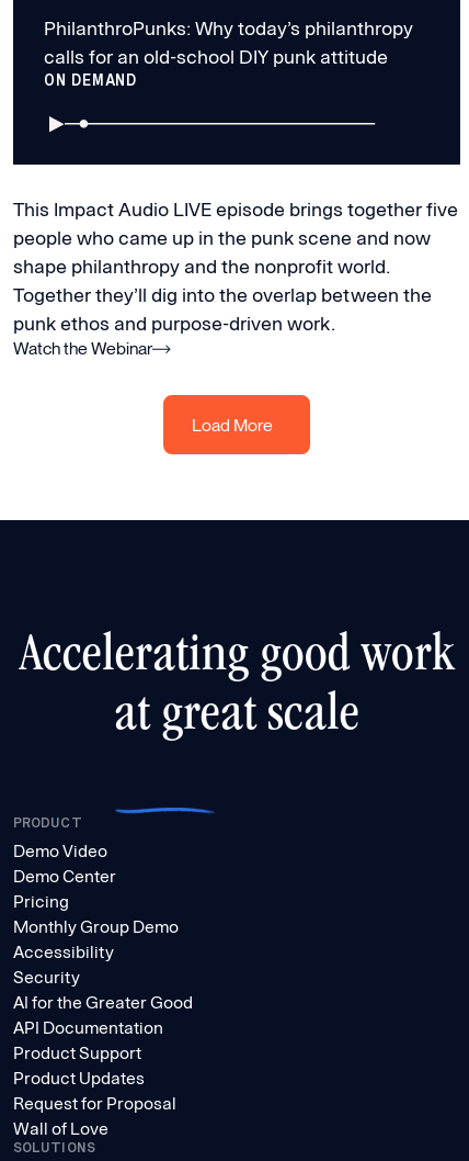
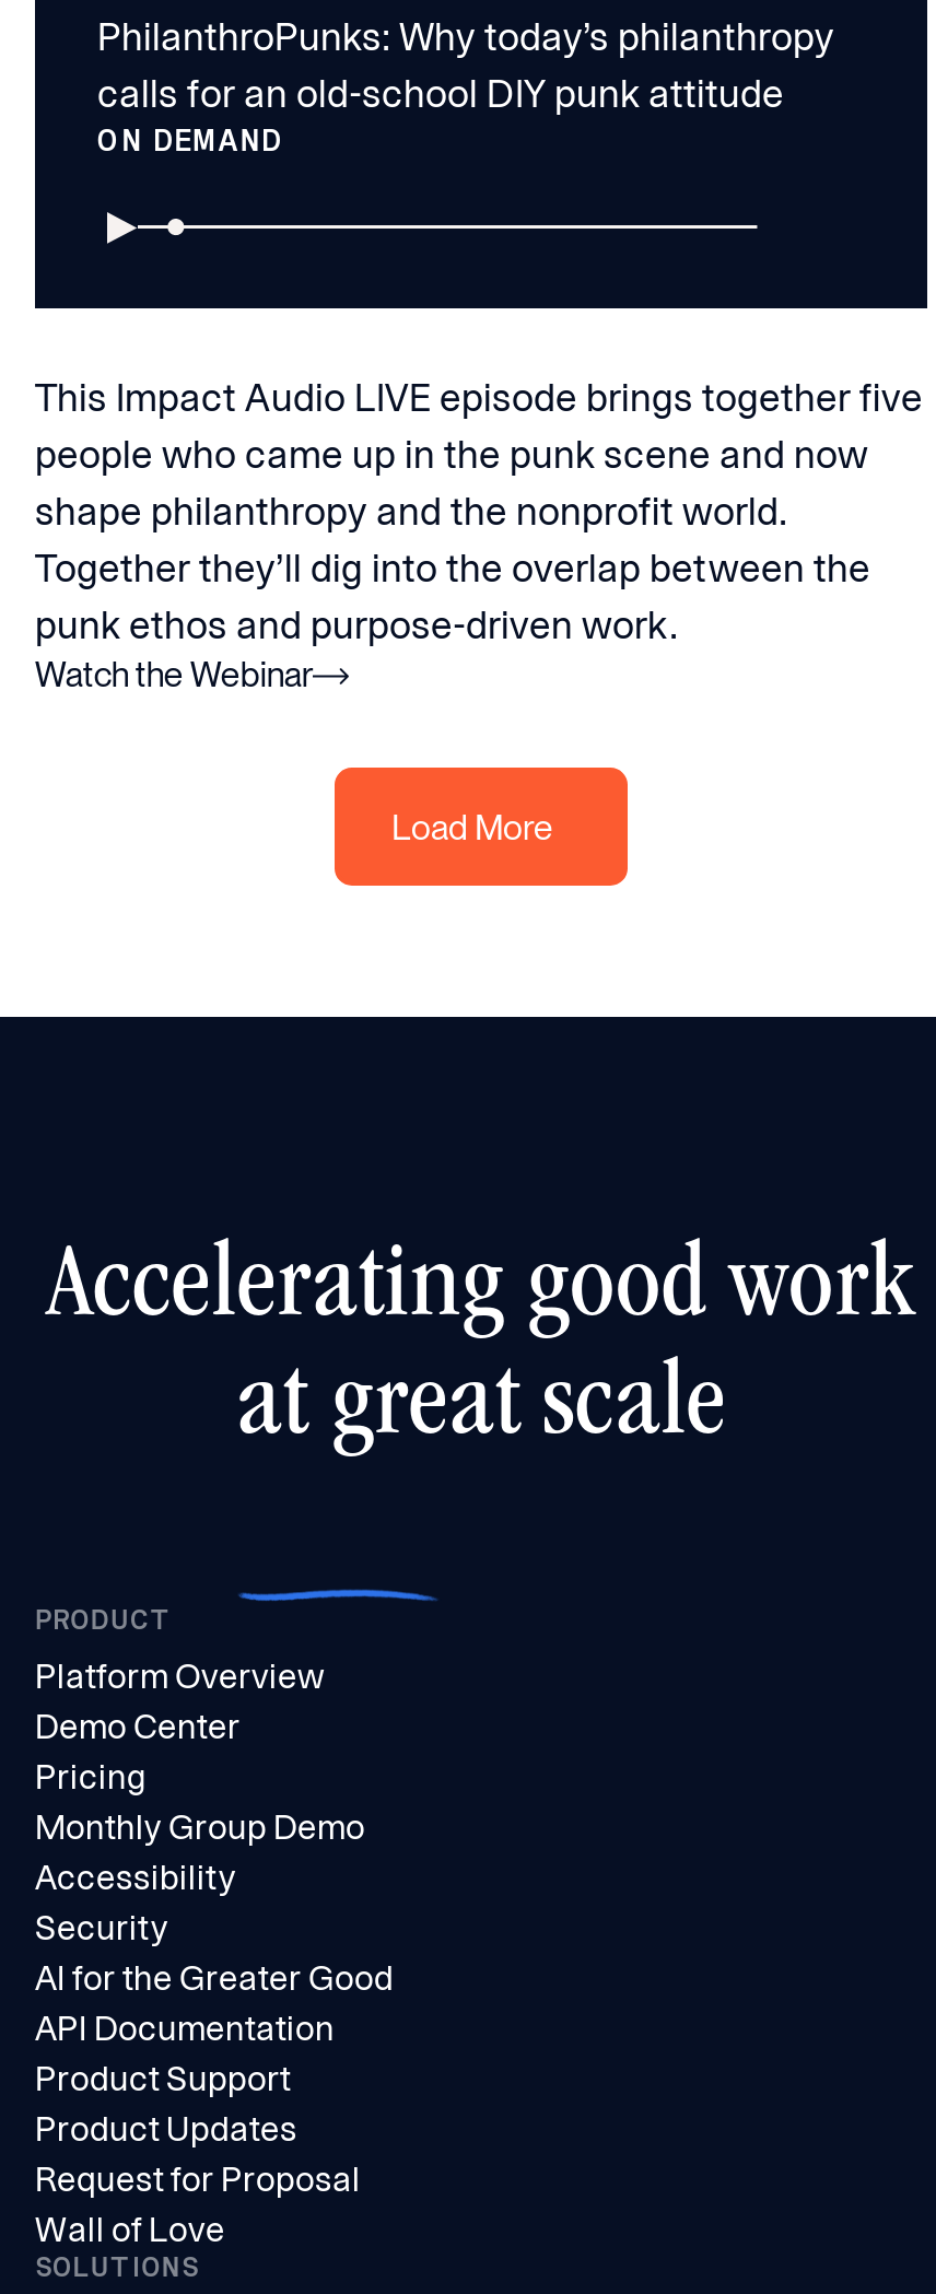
[13,840,107,863] Demo Video -> [35,1654,325,1700] Platform Overview

